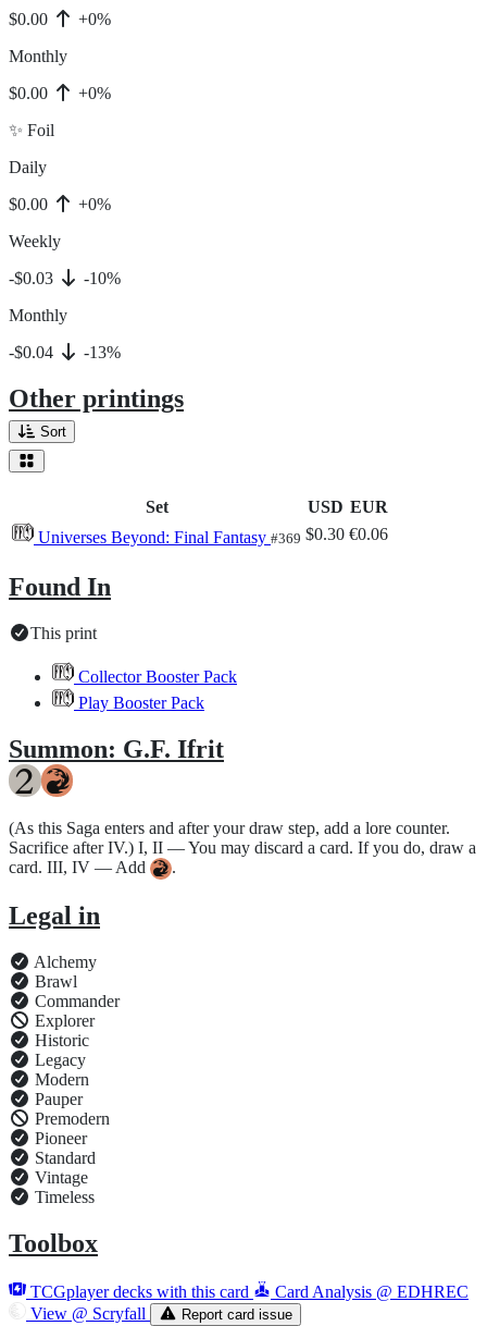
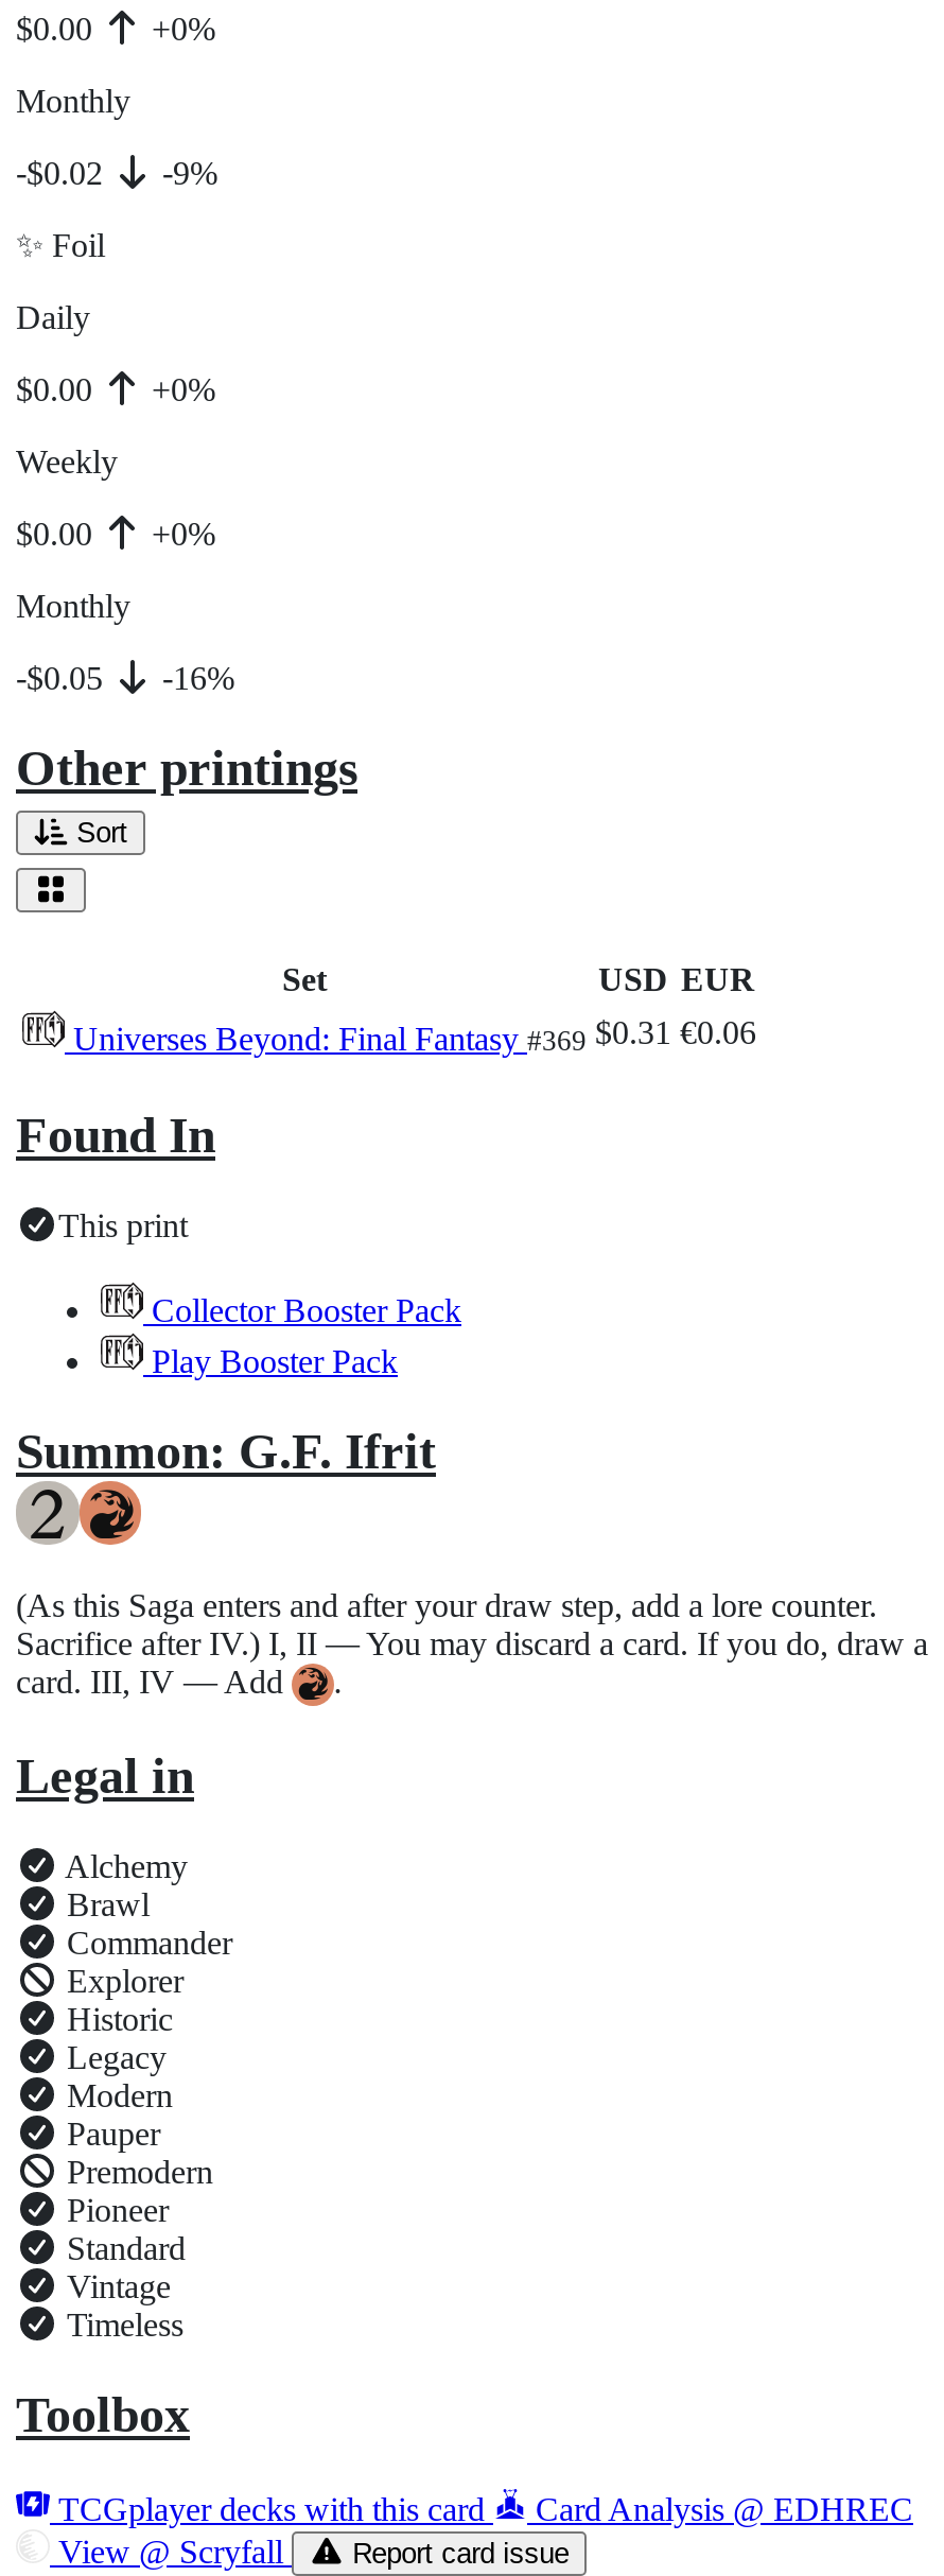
[9,84,52,102] $0.00 -> [16,155,111,191] -$0.02
[74,84,111,102] +0% -> [154,155,217,191] -9%
[9,269,58,288] -$0.03 -> [16,516,101,552] $0.00
[79,269,121,288] -10% -> [143,516,215,552] +0%
[9,343,58,362] -$0.04 -> [16,660,111,696] -$0.05
[79,343,121,362] -13% -> [154,660,234,696] -16%
[34,525,388,546] Universes Beyond: Final Fantasy #369 $0.30 €0.06 -> [65,1014,756,1056] Universes Beyond: Final Fantasy #369 $0.31 €0.06

